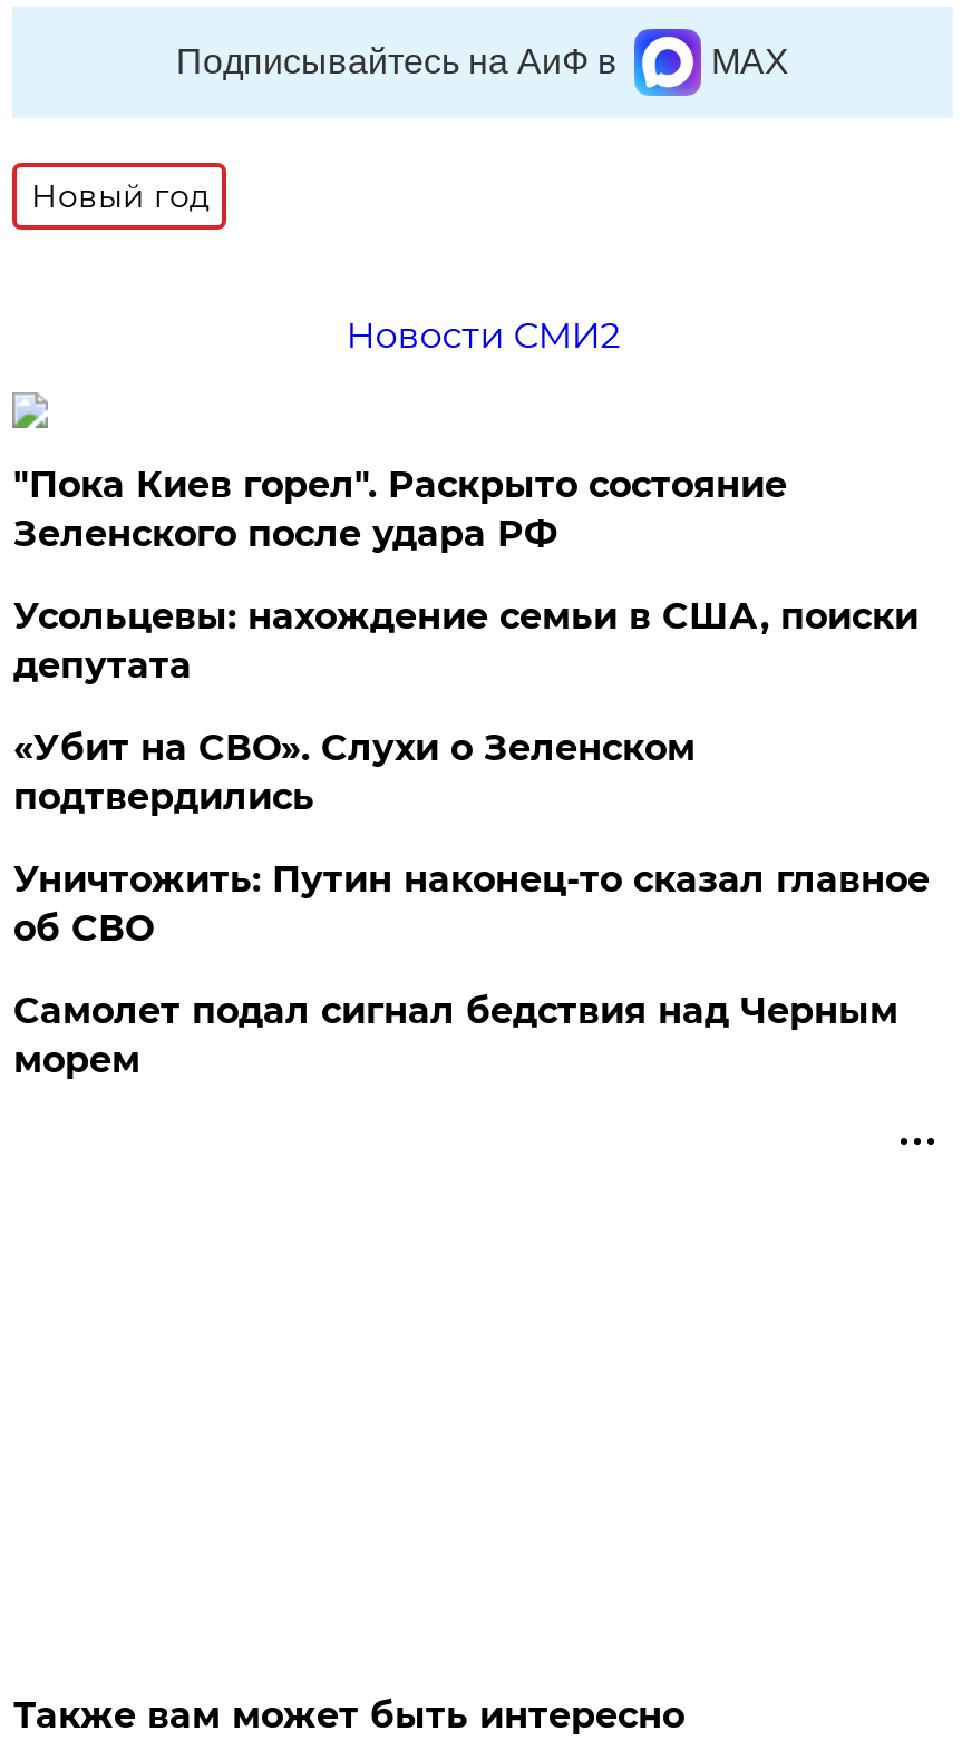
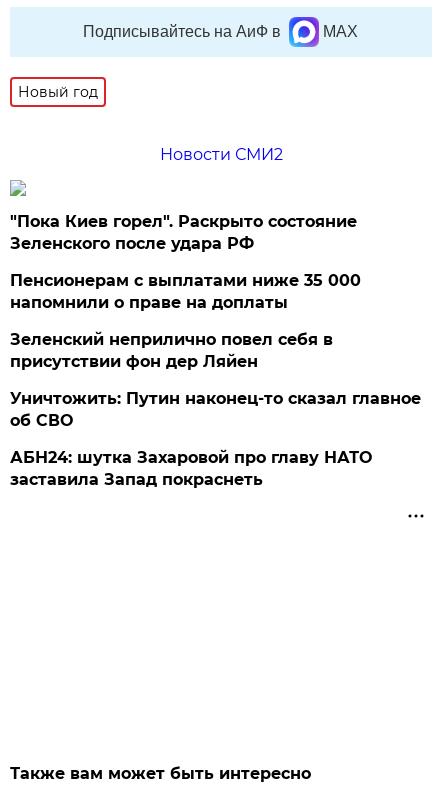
[13,595,918,686] Усольцевы: нахождение семьи в США, поиски | депутата -> [10,271,361,312] Пенсионерам с выплатами ниже 35 000 | напомнили о праве на доплаты
[13,727,695,818] «Убит на СВО». Слухи о Зеленском | подтвердились -> [10,330,333,371] Зеленский неприлично повел cебя в | присутствии фон дер Ляйен
[13,990,898,1081] Самолет подал сигнал бедствия над Черным | морем -> [10,448,372,489] АБН24: шутка Захаровой про главу НАТО | заставила Запад покраснеть

